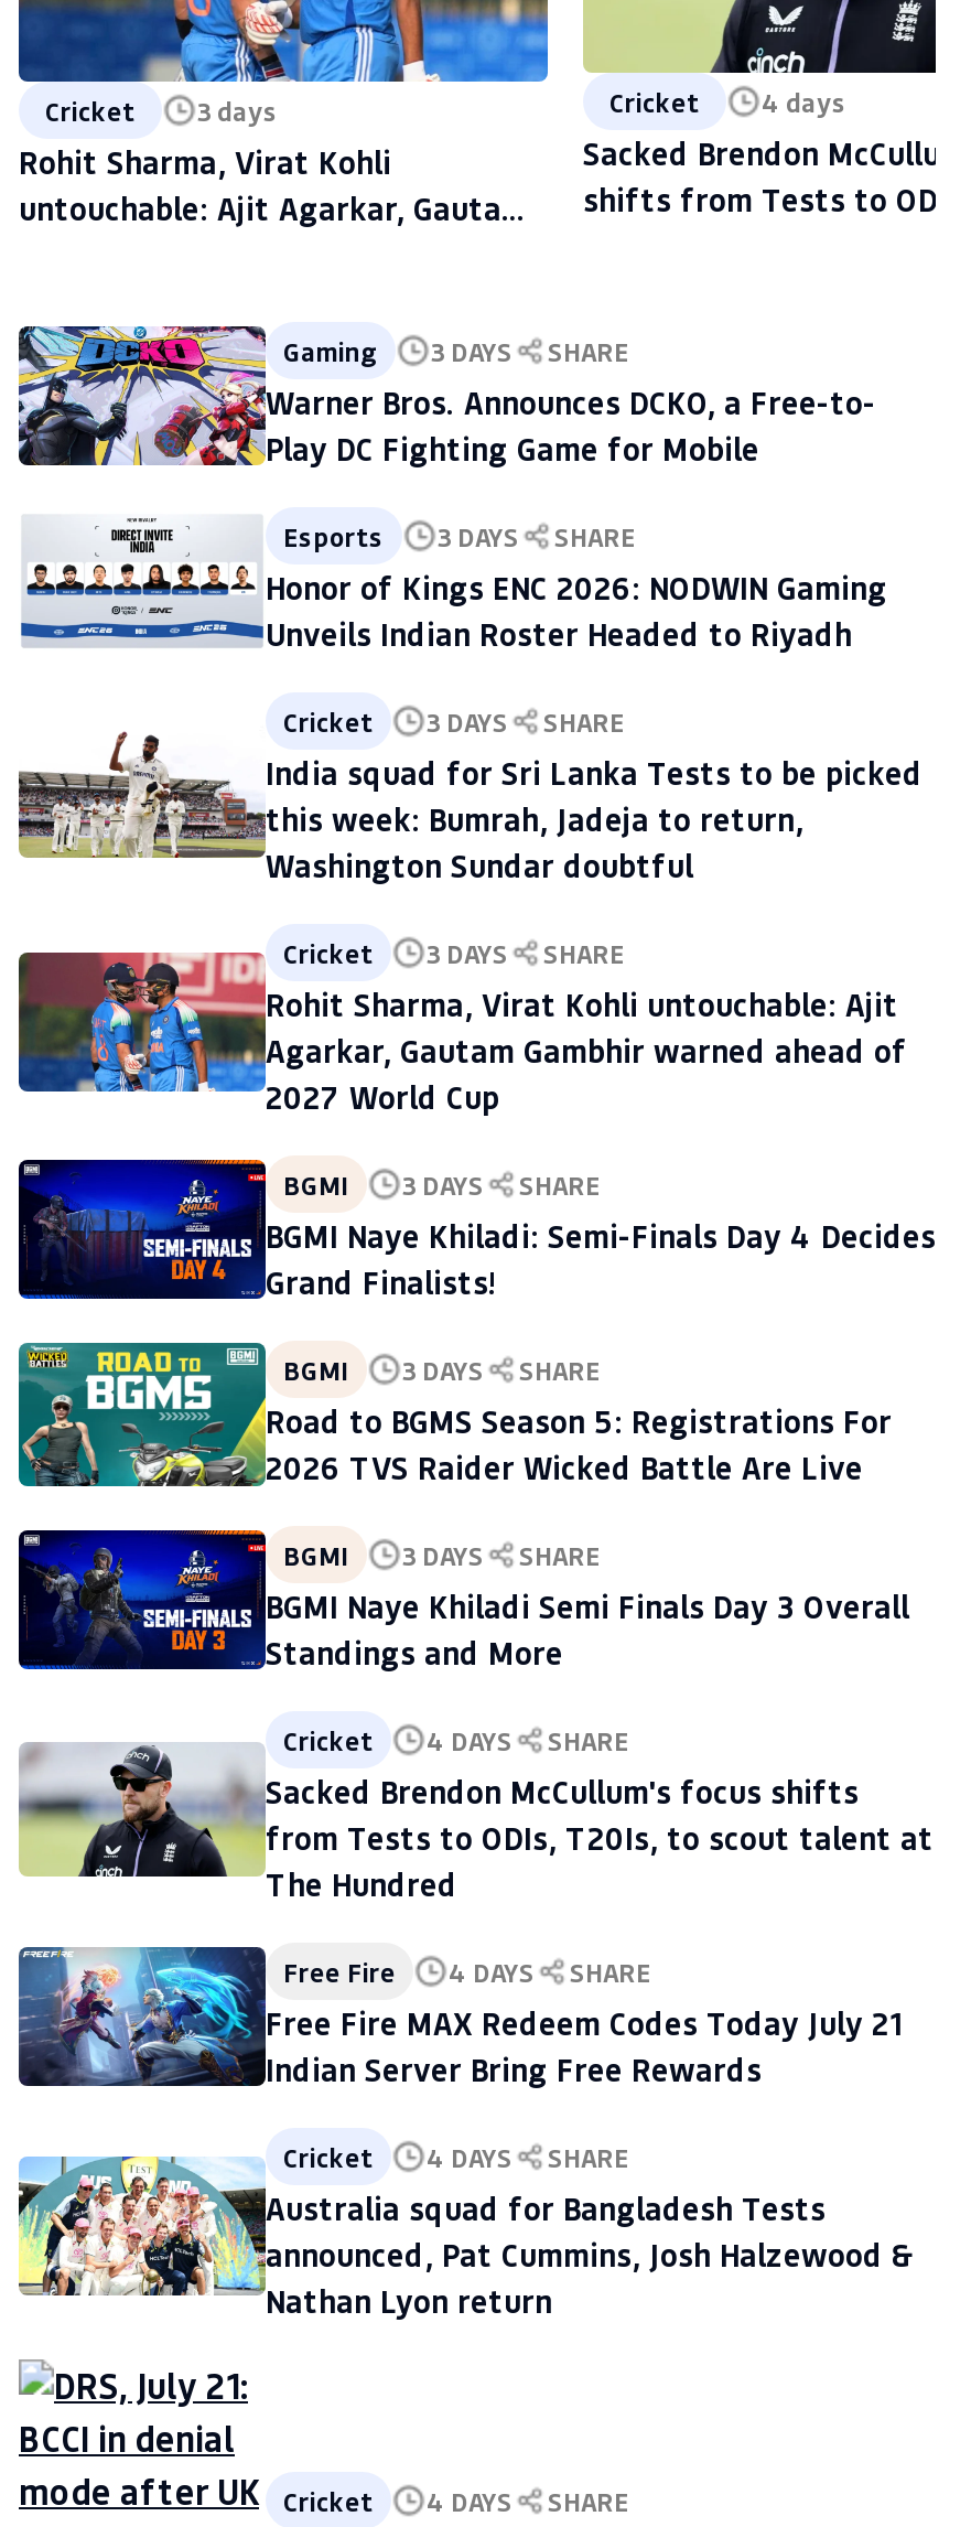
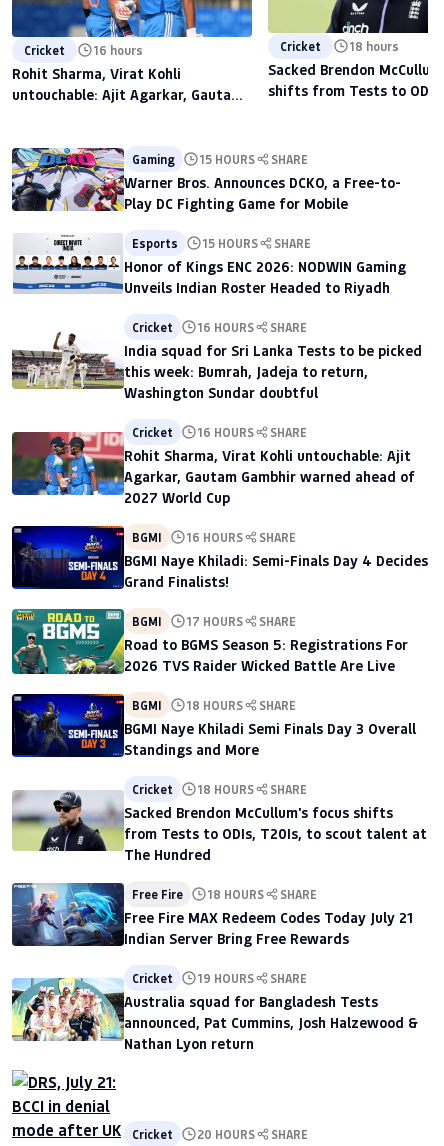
[45,92,279,127] Cricket 3 days -> [24,42,143,58] Cricket 16 hours
[609,84,848,119] Cricket 4 days -> [280,38,399,54] Cricket 18 hours
[283,333,629,368] Gaming 3 DAYS SHARE -> [132,151,308,167] Gaming 15 HOURS SHARE
[283,518,636,553] Esports 3 DAYS SHARE -> [132,235,311,251] Esports 15 HOURS SHARE
[283,703,625,738] Cricket 3 DAYS SHARE -> [132,319,307,335] Cricket 16 HOURS SHARE
[283,935,625,970] Cricket 3 DAYS SHARE -> [132,424,307,440] Cricket 16 HOURS SHARE
[283,1166,601,1201] BGMI 3 DAYS SHARE -> [132,529,296,545] BGMI 16 HOURS SHARE
[283,1351,601,1387] BGMI 3 DAYS SHARE -> [132,613,296,629] BGMI 17 HOURS SHARE
[283,1536,601,1572] BGMI 3 DAYS SHARE -> [132,697,296,713] BGMI 18 HOURS SHARE
[283,1722,629,1757] Cricket 4 DAYS SHARE -> [132,781,307,797] Cricket 18 HOURS SHARE
[283,1953,651,1989] Free Fire 4 DAYS SHARE -> [132,886,317,902] Free Fire 18 HOURS SHARE
[283,2138,629,2174] Cricket 4 DAYS SHARE -> [132,970,307,986] Cricket 19 HOURS SHARE
[283,2484,629,2519] Cricket 4 DAYS SHARE -> [132,1126,308,1142] Cricket 20 HOURS SHARE

